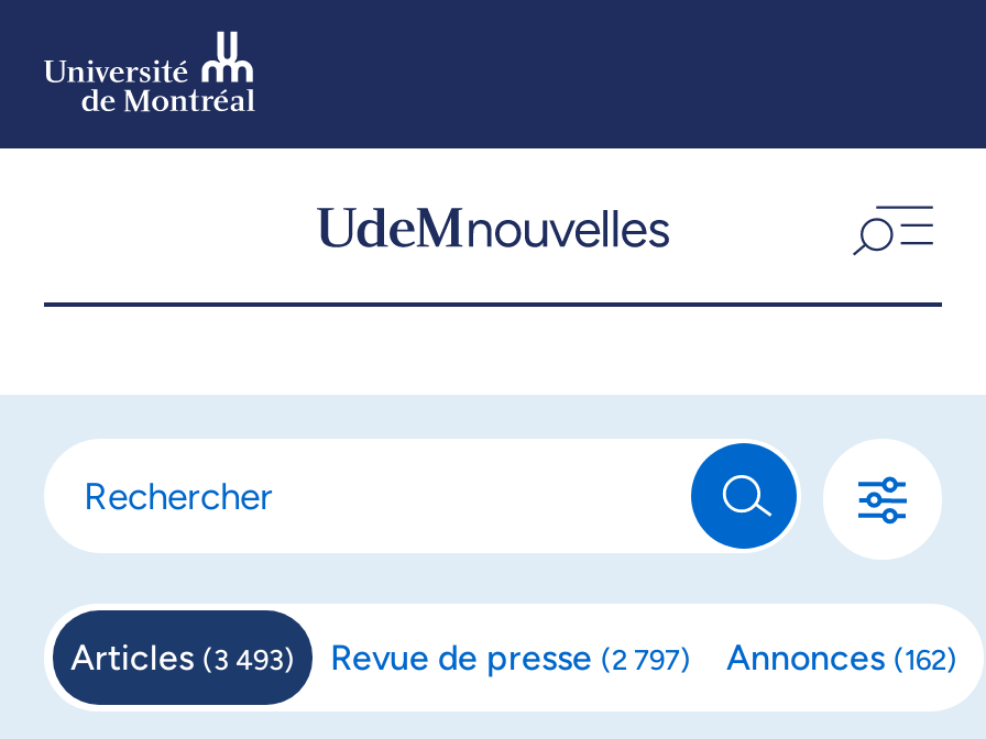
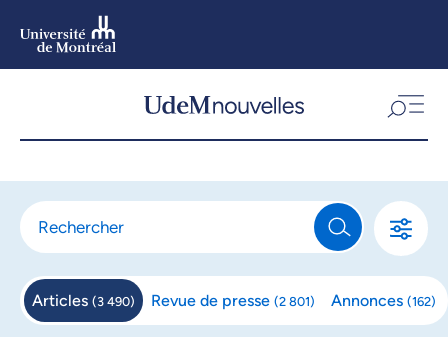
[70,636,295,678] Articles (3 493) -> [32,291,135,310] Articles (3 490)
[330,636,691,678] Revue de presse (2 797) -> [151,291,315,310] Revue de presse (2 801)

